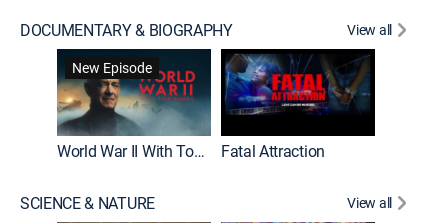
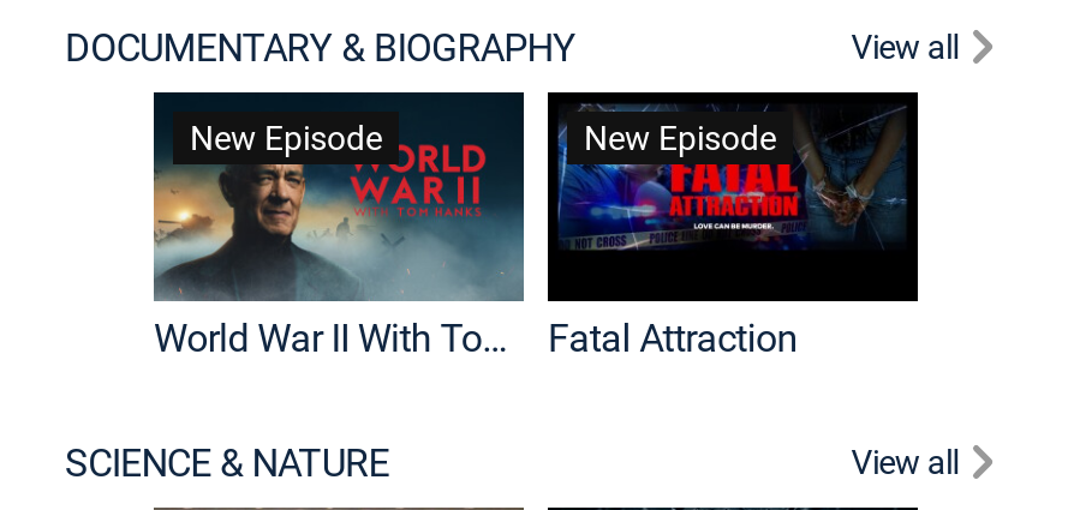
none -> [584,115,776,161] New Episode

